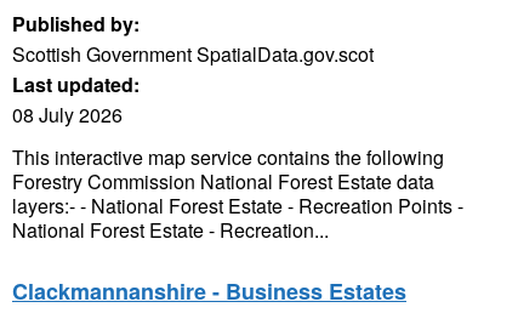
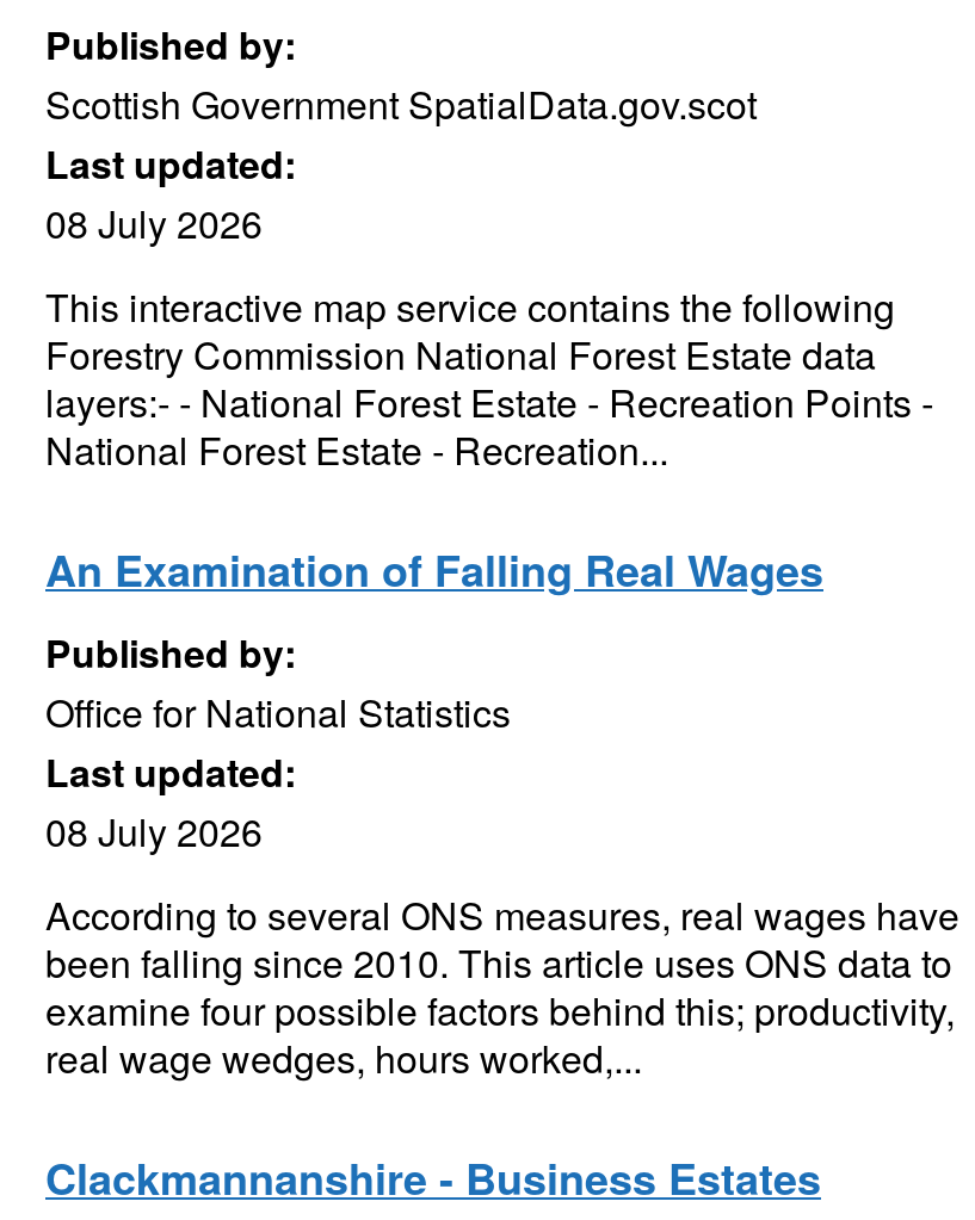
none -> [45,539,959,1085] An Examination of Falling Real Wages | Published by: | Office for National Statistics | Last updated: | 08 July 2026 | According to several ONS measures, real wages have | been falling since 2010. This article uses ONS data to | examine four possible factors behind this; productivity, | real wage wedges, hours worked,...

